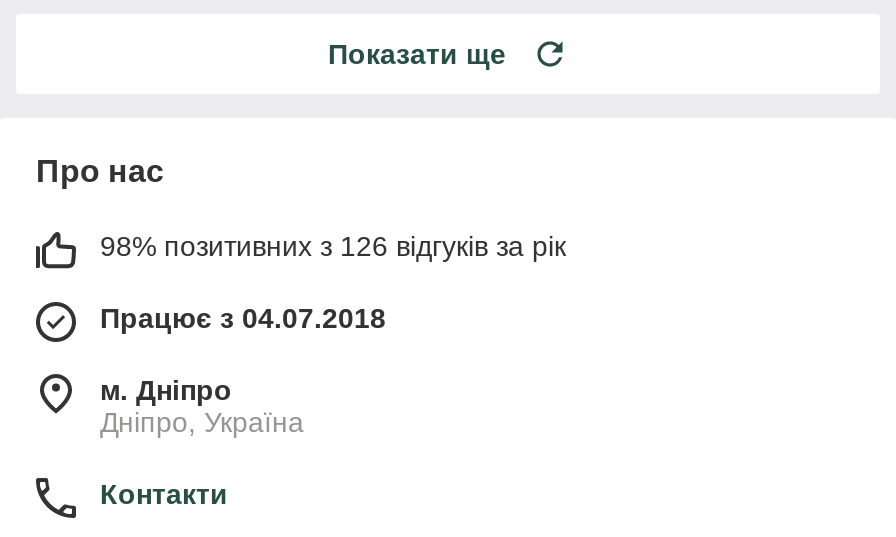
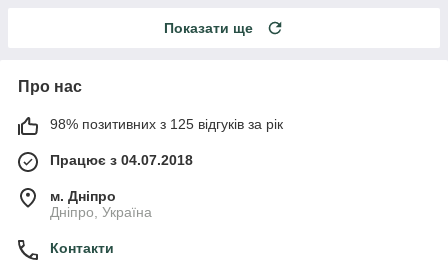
[100,231,566,263] 98% позитивних з 126 відгуків за рік -> [50,116,283,132] 98% позитивних з 125 відгуків за рік

